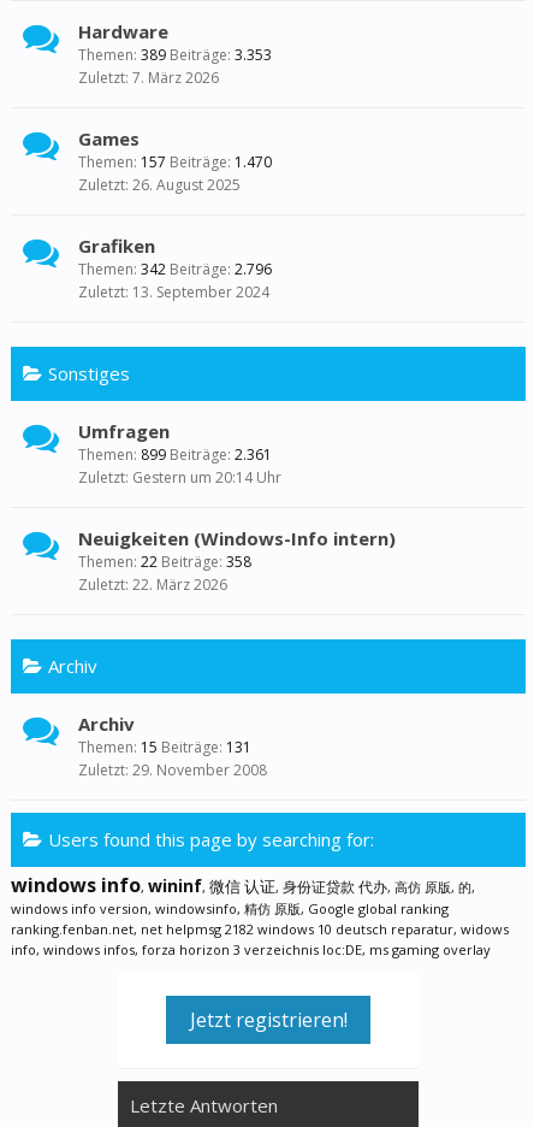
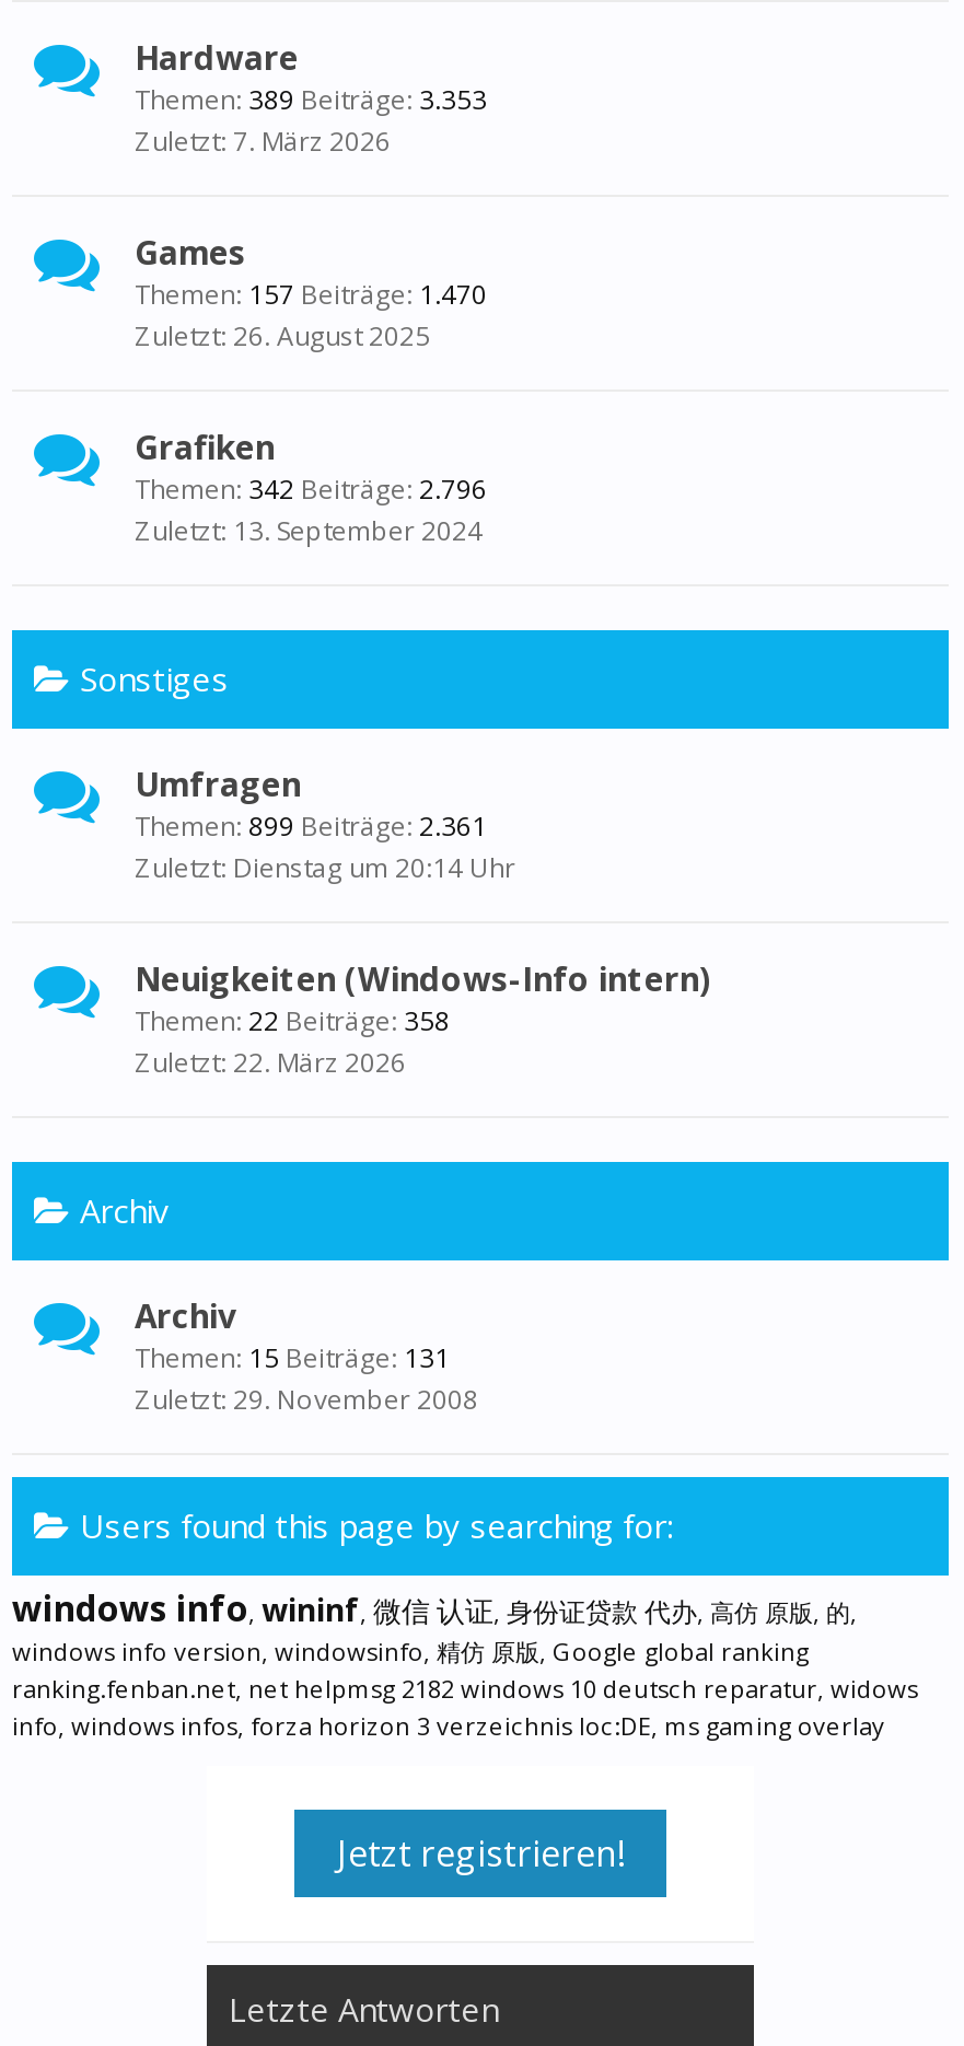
[132,467,281,488] Gestern um 20:14 Uhr -> [233,849,515,886] Dienstag um 20:14 Uhr

